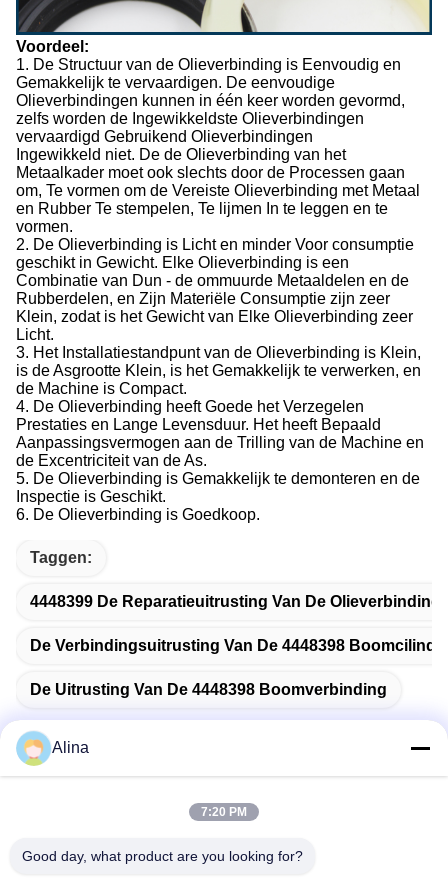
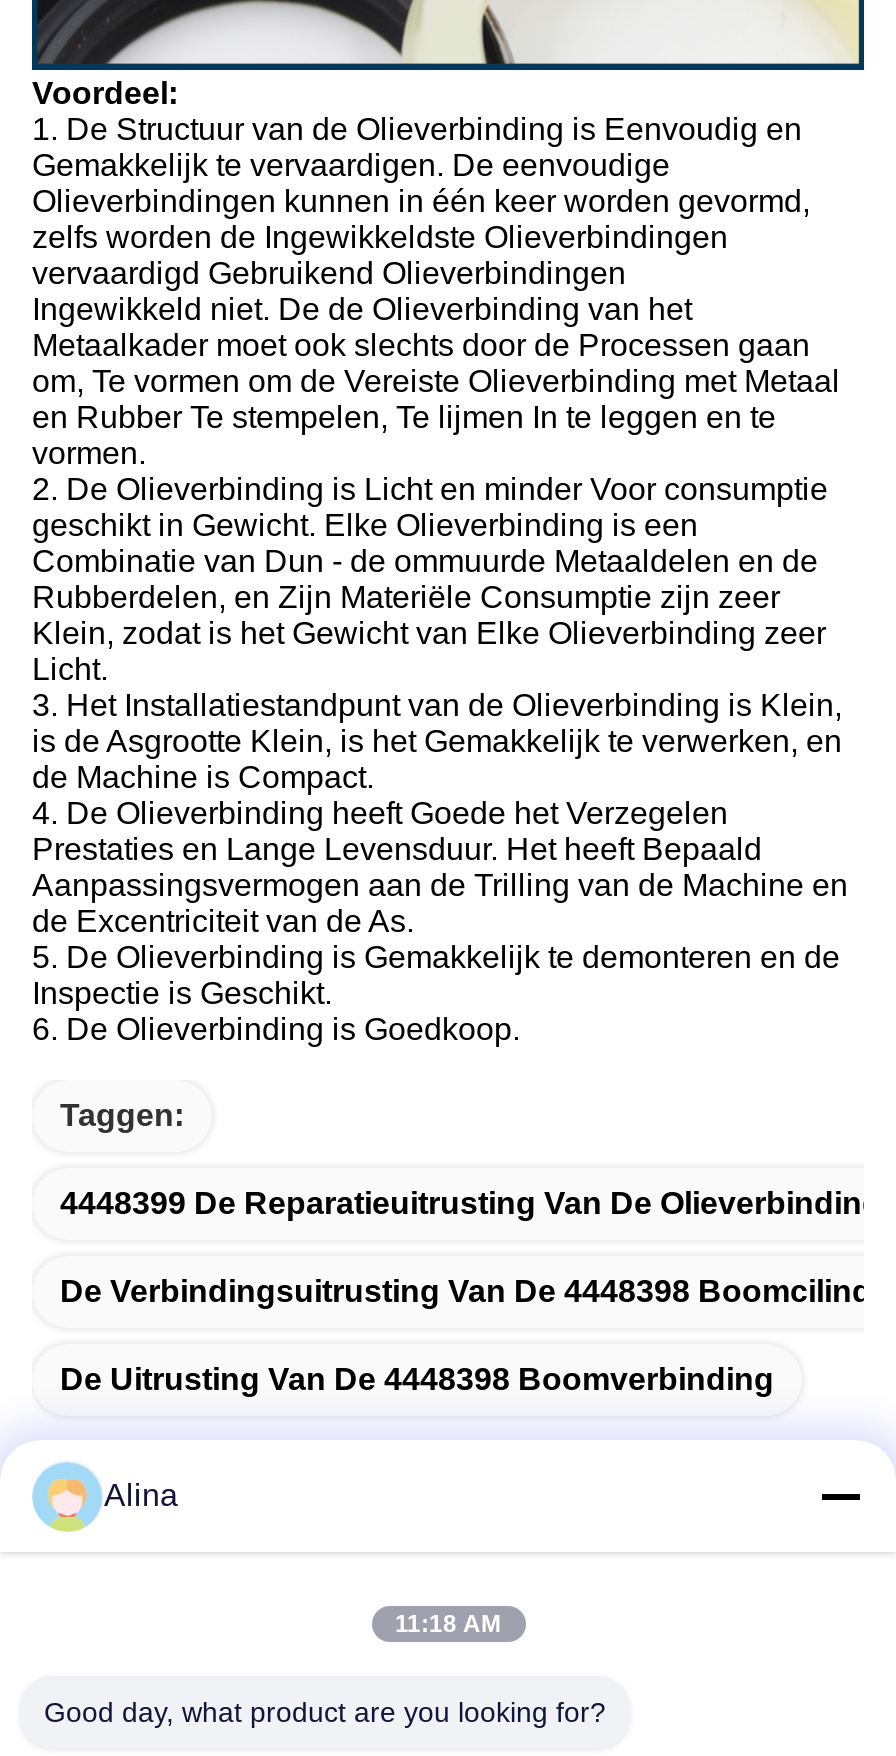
[201,805,247,819] 7:20 PM -> [395,1610,501,1638] 11:18 AM

